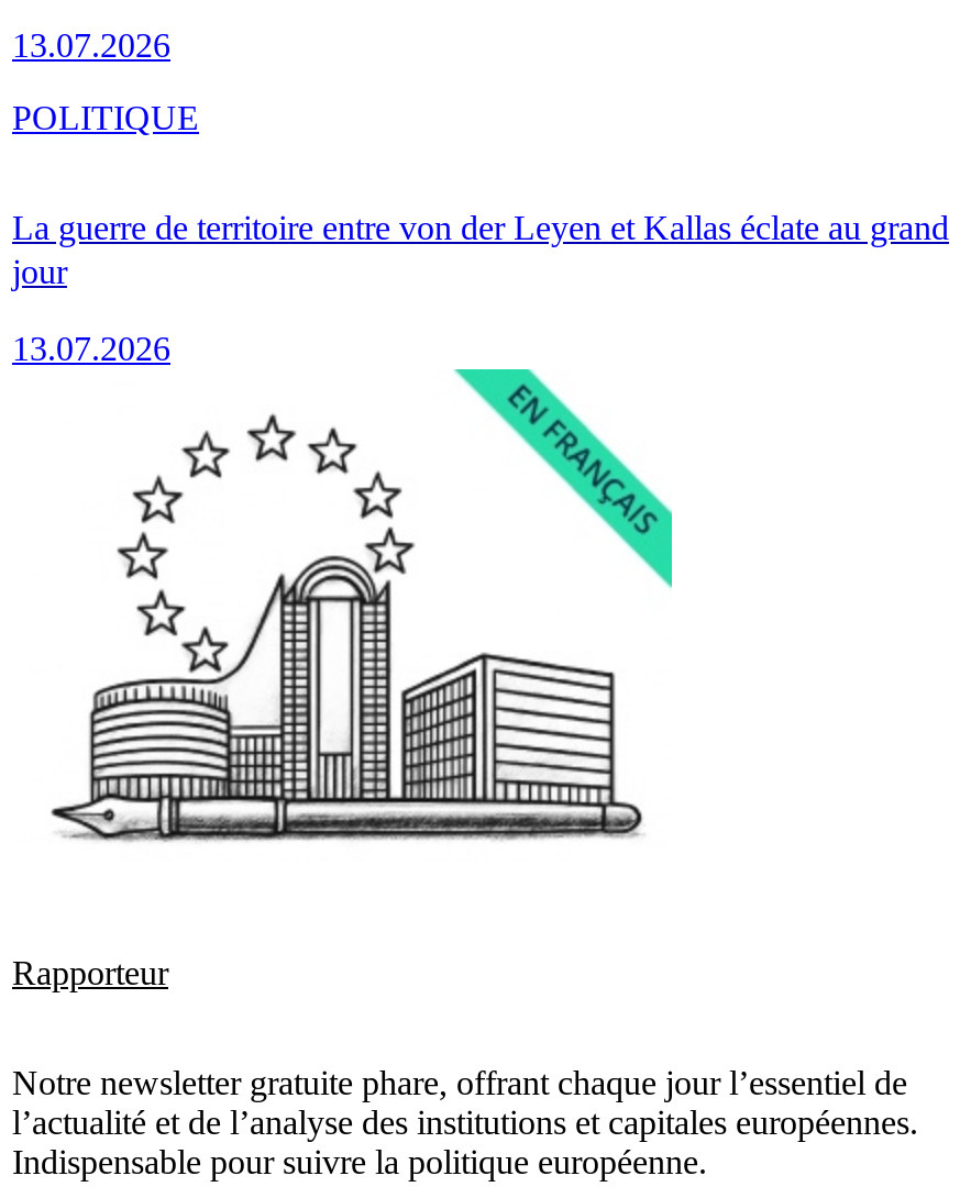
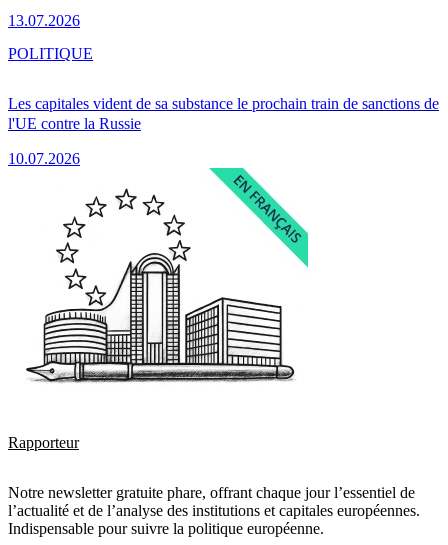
[12,208,949,289] La guerre de territoire entre von der Leyen et Kallas éclate au grand | jour -> [8,94,439,131] Les capitales vident de sa substance le prochain train de sanctions de | l'UE contre la Russie
[12,329,170,366] 13.07.2026 -> [8,149,80,166] 10.07.2026

